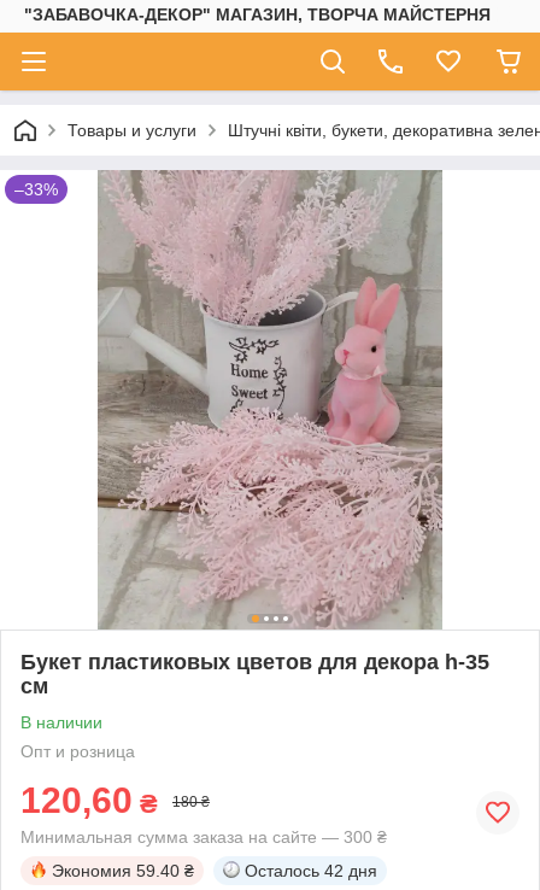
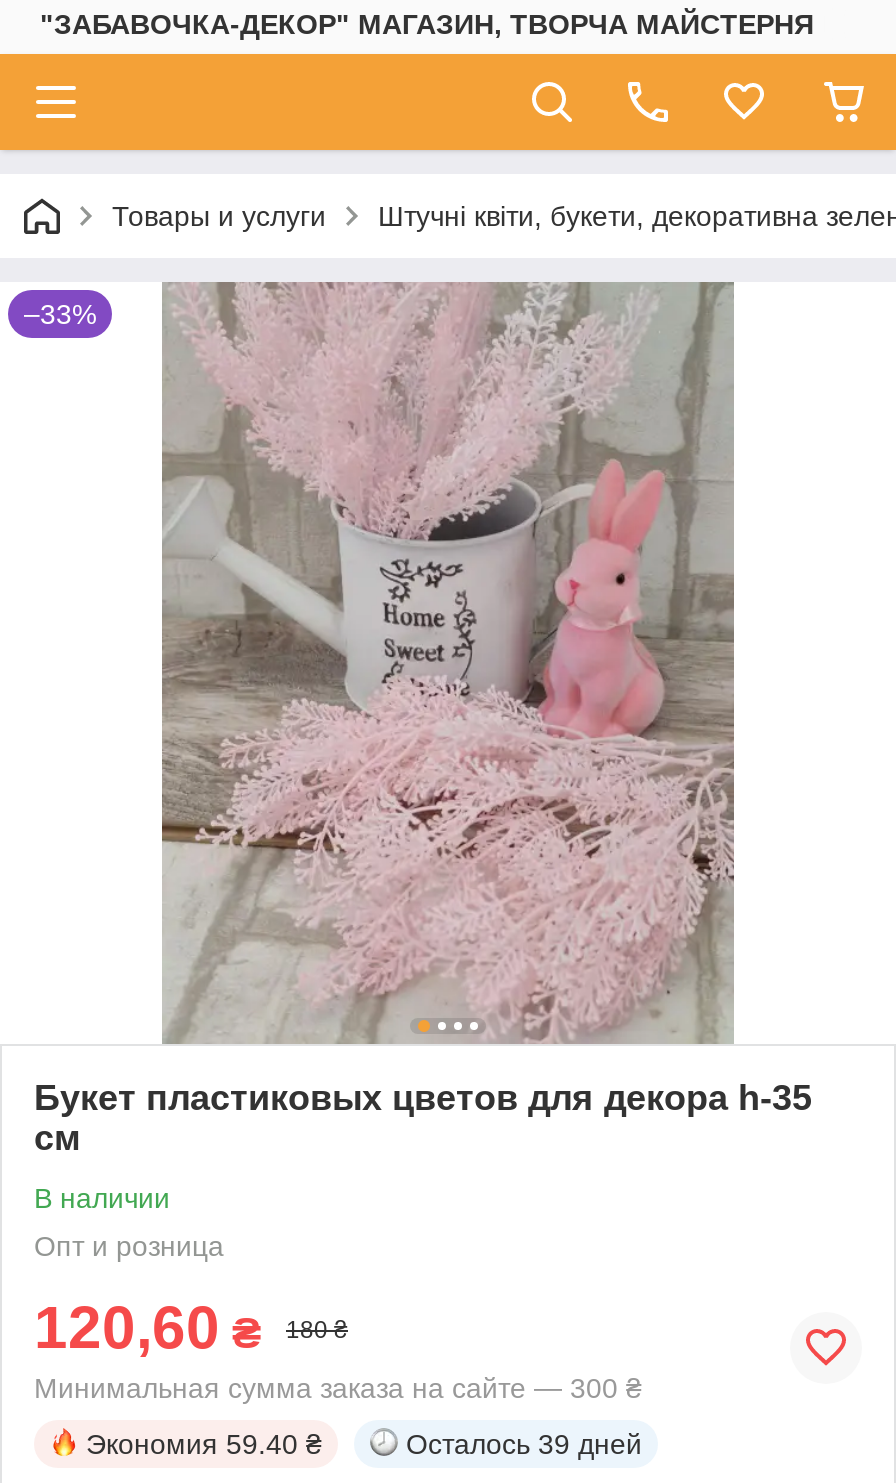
[245,861,377,880] Осталось 42 дня -> [406,1428,642,1460] Осталось 39 дней

